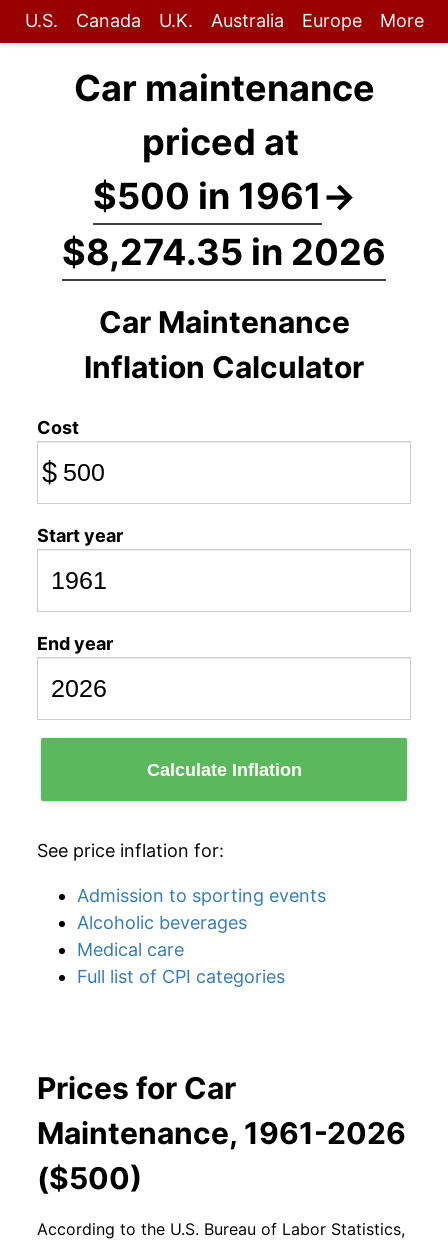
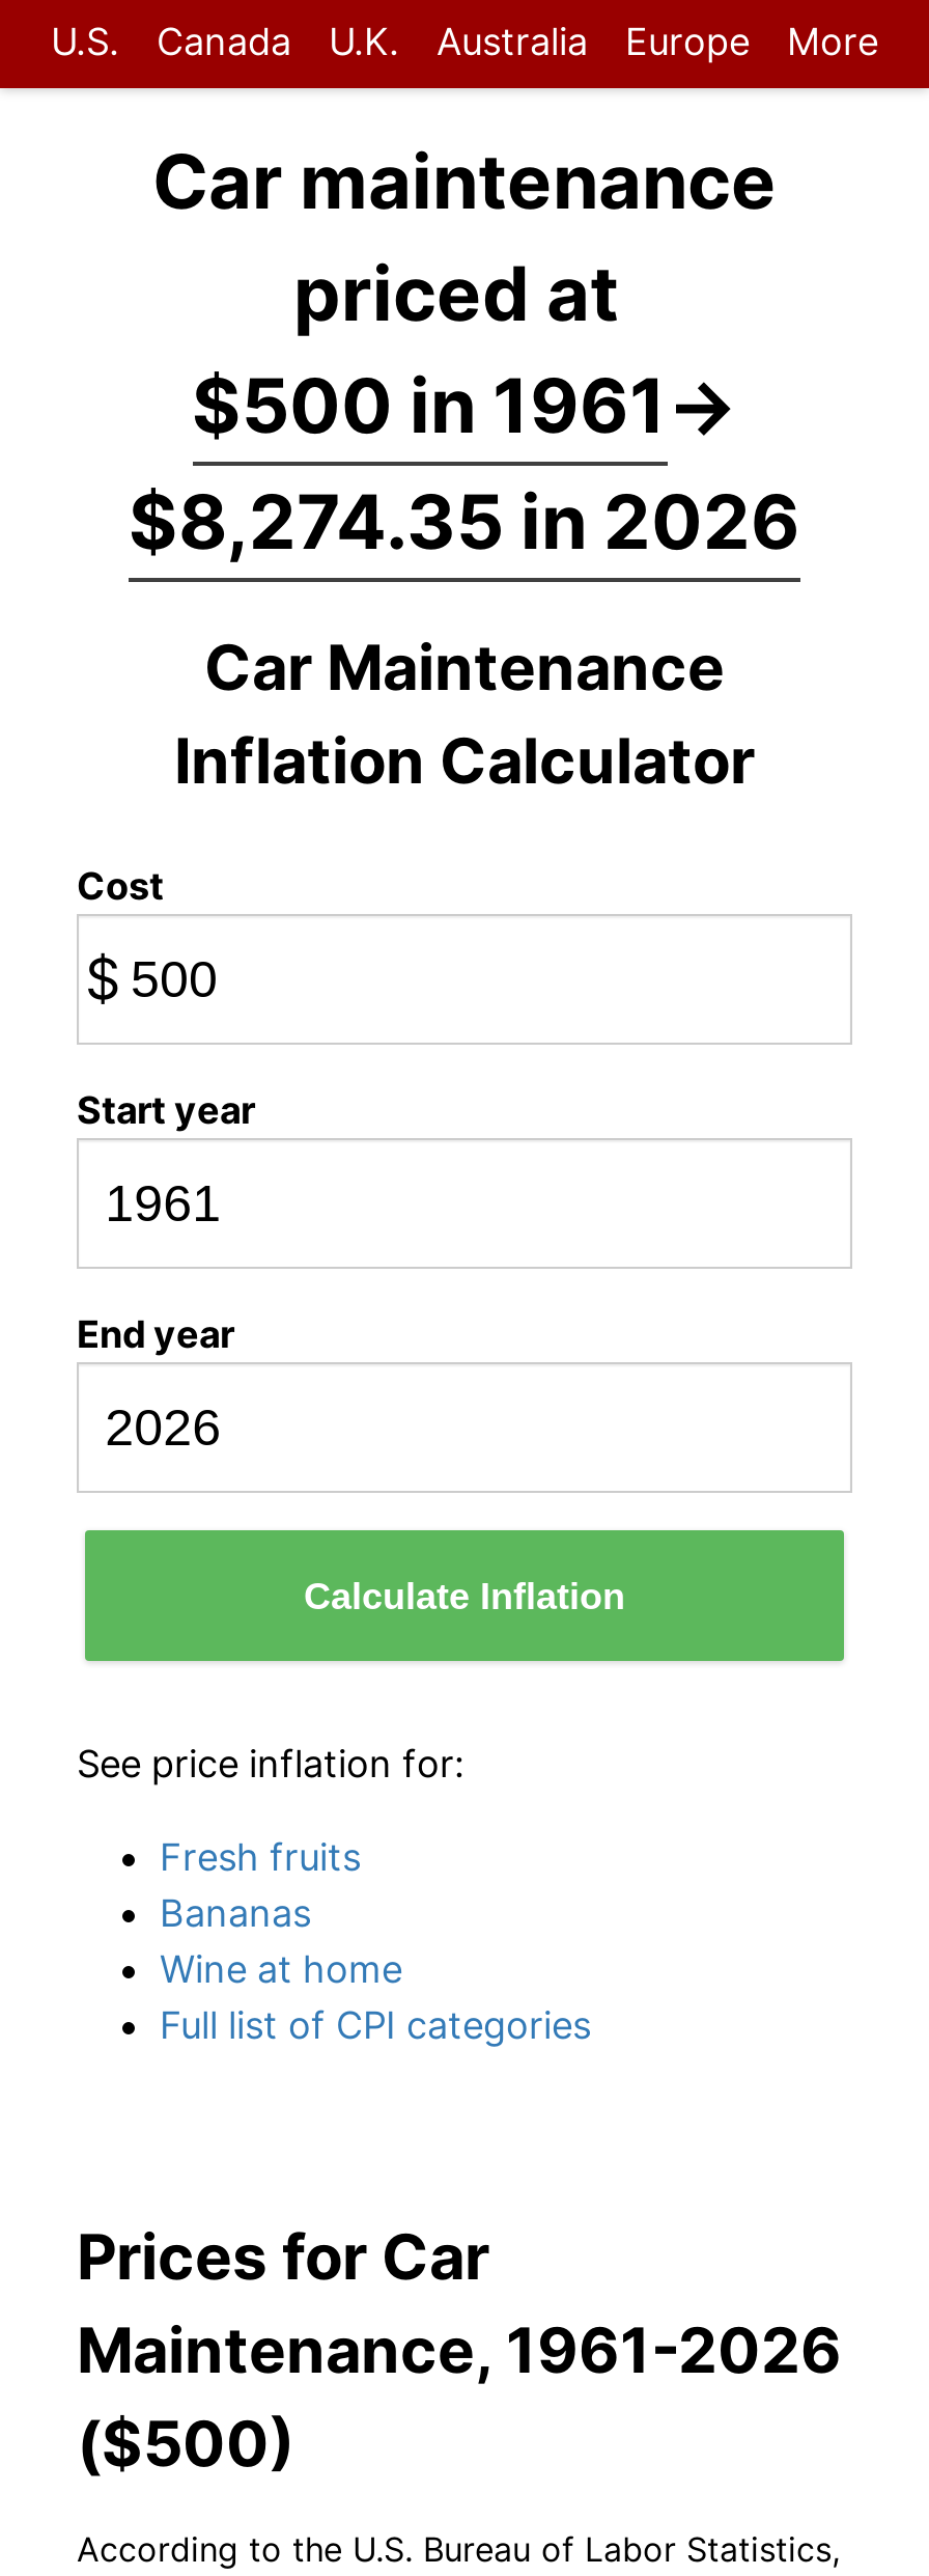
[77,885,326,960] Admission to sporting events | Alcoholic beverages | Medical care -> [160,1835,402,1991] Fresh fruits | Bananas | Wine at home

